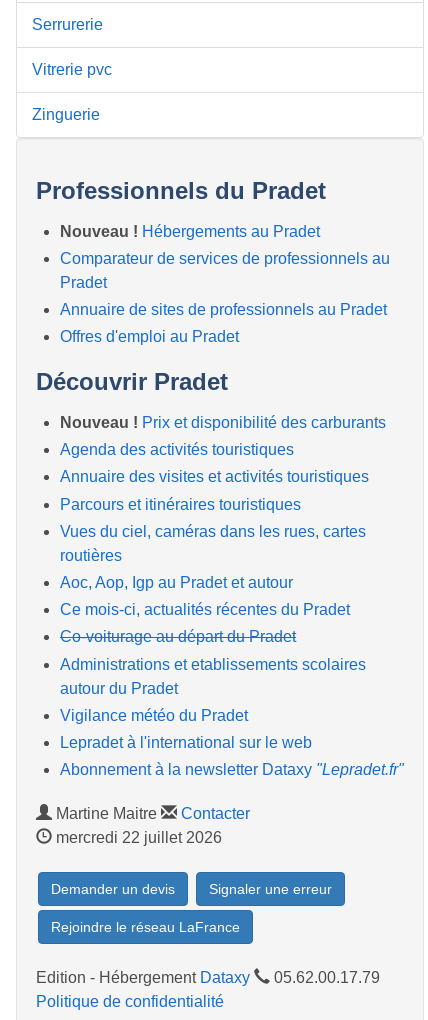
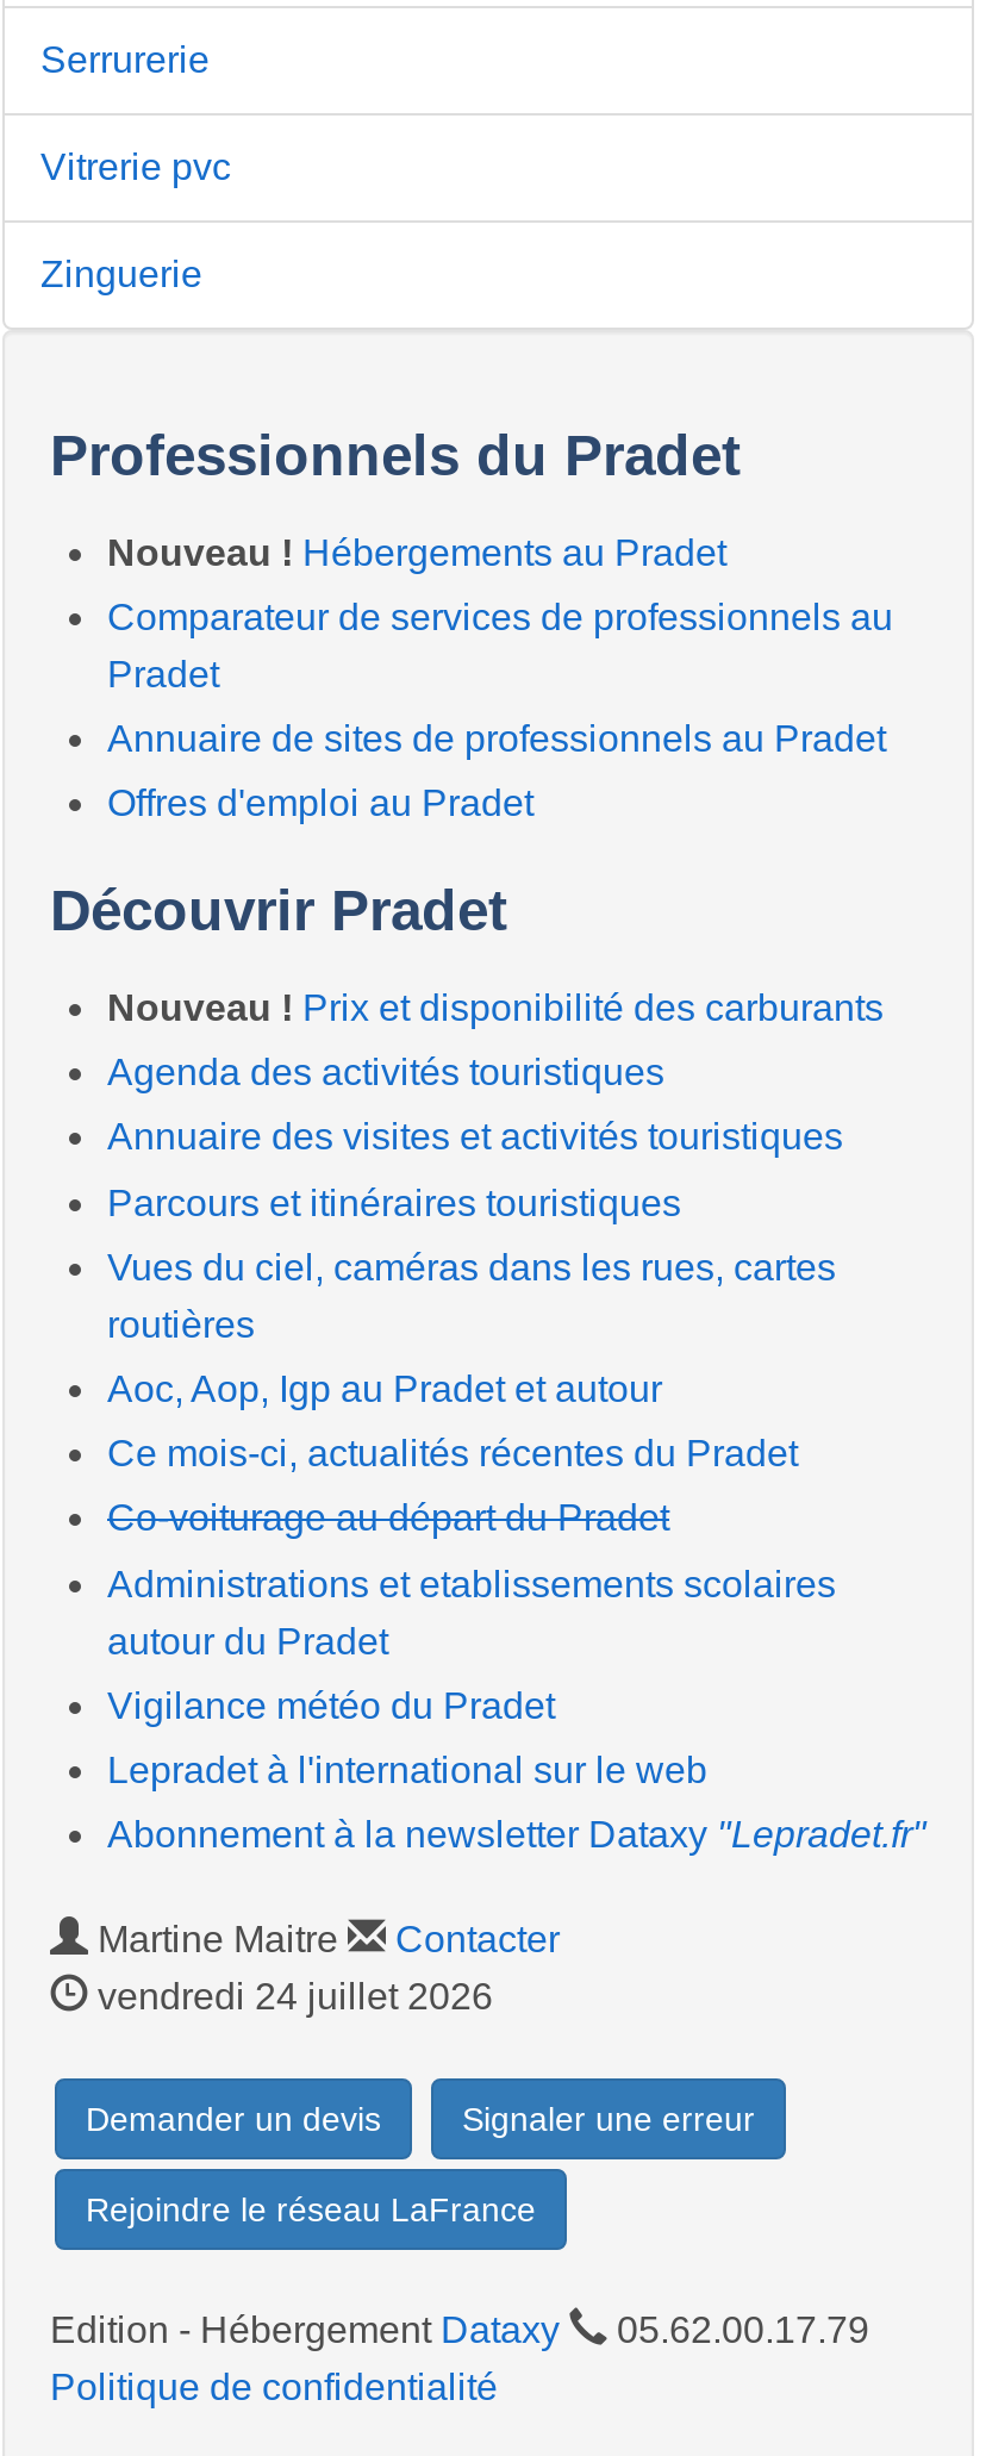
[52,829,222,846] mercredi 22 juillet 2026 -> [88,1976,493,2017] vendredi 24 juillet 2026

